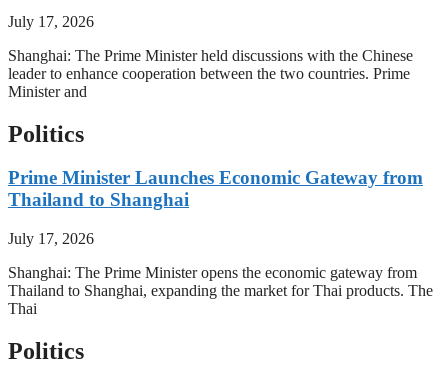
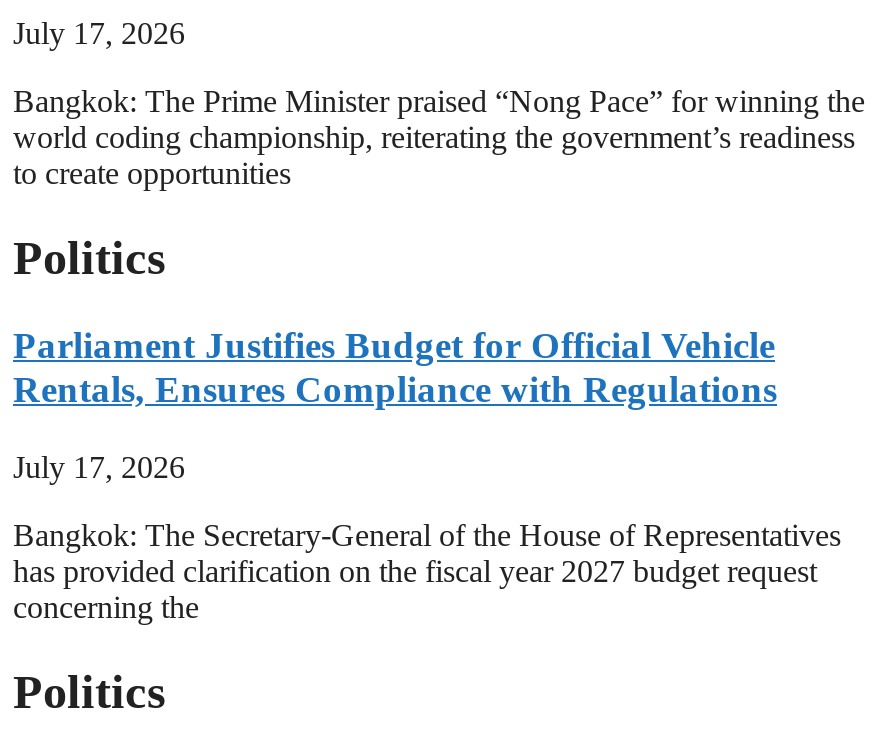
[8,47,413,100] Shanghai: The Prime Minister held discussions with the Chinese | leader to enhance cooperation between the two countries. Prime | Minister and -> [13,83,865,189] Bangkok: The Prime Minister praised “Nong Pace” for winning the | world coding championship, reiterating the government’s readiness | to create opportunities
[8,167,423,210] Prime Minister Launches Economic Gateway from | Thailand to Shanghai -> [13,325,777,411] Parliament Justifies Budget for Official Vehicle | Rentals, Ensures Compliance with Regulations
[8,264,433,317] Shanghai: The Prime Minister opens the economic gateway from | Thailand to Shanghai, expanding the market for Thai products. The | Thai -> [13,518,841,624] Bangkok: The Secretary-General of the House of Representatives | has provided clarification on the fiscal year 2027 budget request | concerning the

